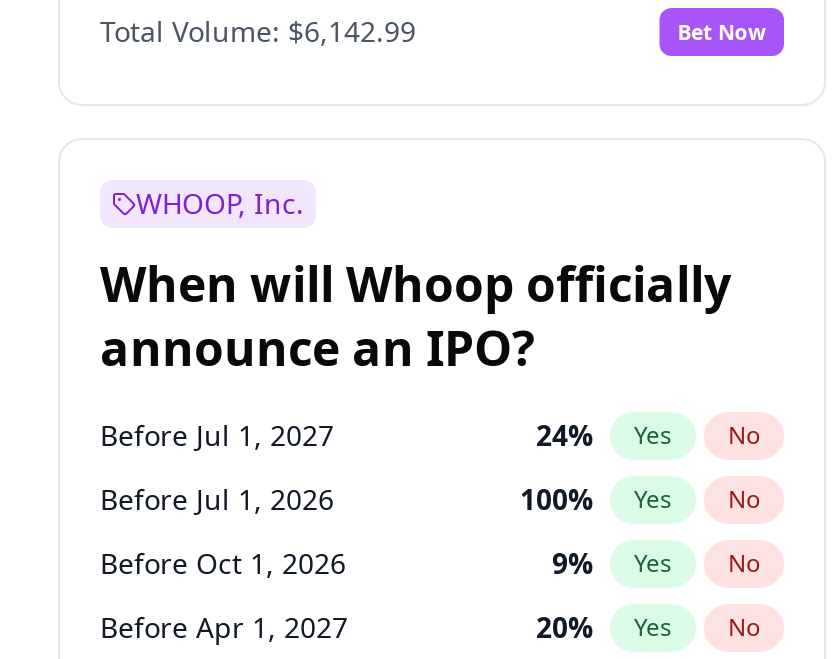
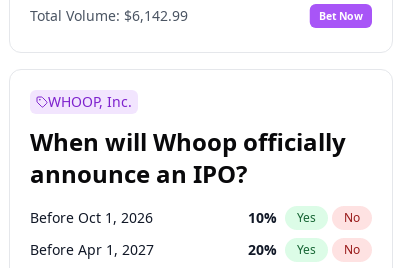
[100,416,760,518] Before Jul 1, 2027 | 24% | Yes | No | Before Jul 1, 2026 | 100% | Yes | No -> none
[552,544,760,582] 9% Yes No -> [248,208,360,227] 10% Yes No

